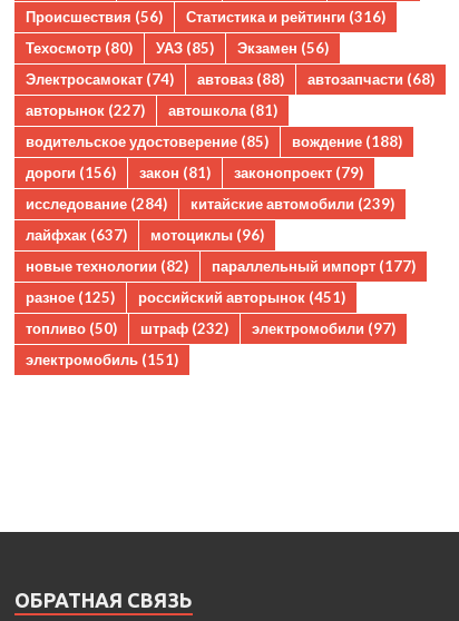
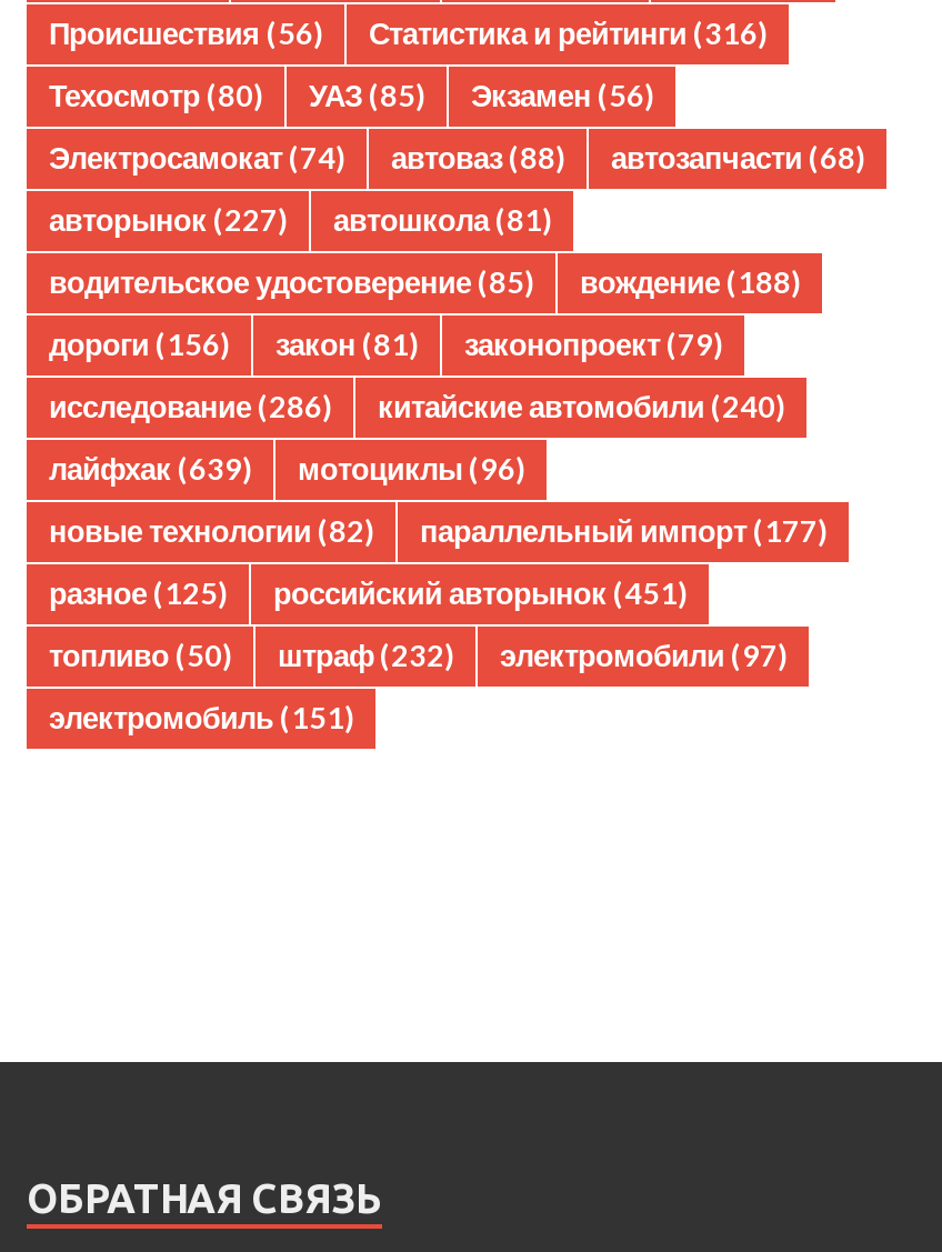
[26,194,167,212] исследование (284) -> [49,388,331,423] исследование (286)
[191,194,394,212] китайские автомобили (239) -> [378,388,784,423] китайские автомобили (240)
[26,225,264,243] лайфхак (637) мотоциклы (96) -> [49,450,524,485] лайфхак (639) мотоциклы (96)

